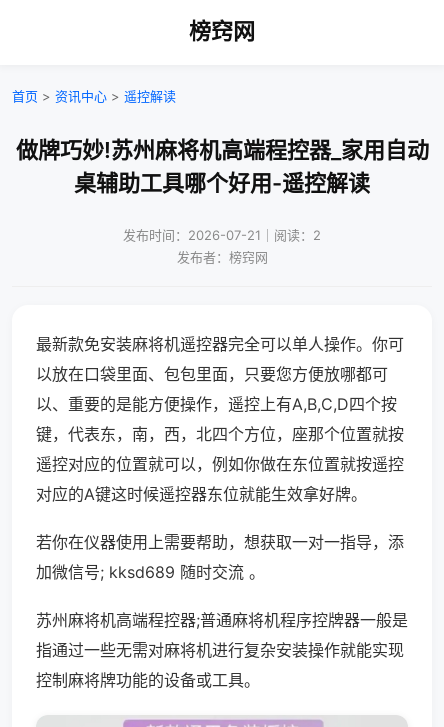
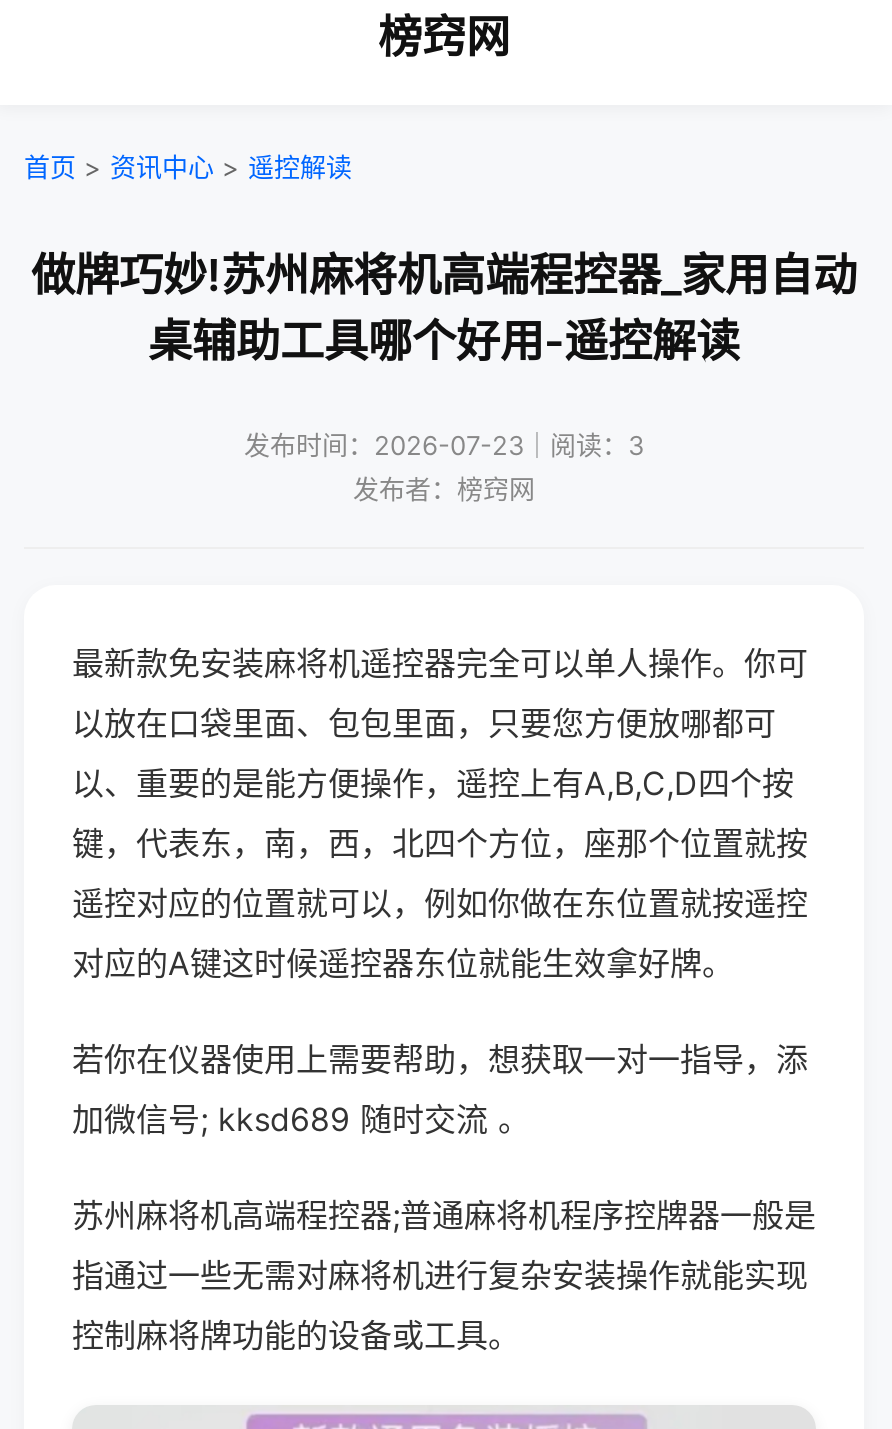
[123,227,321,243] 发布时间：2026-07-21｜阅读：2 -> [244,429,644,461] 发布时间：2026-07-23｜阅读：3

